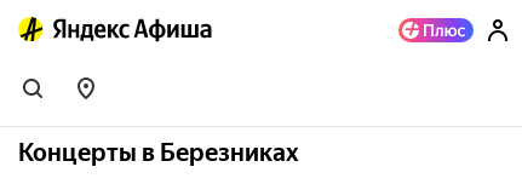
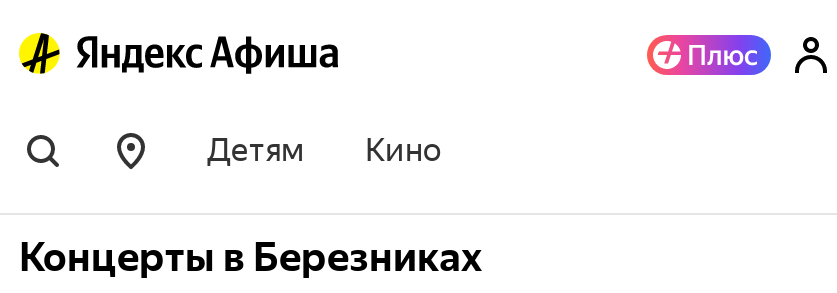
none -> [207,131,441,169] Детям | Кино

